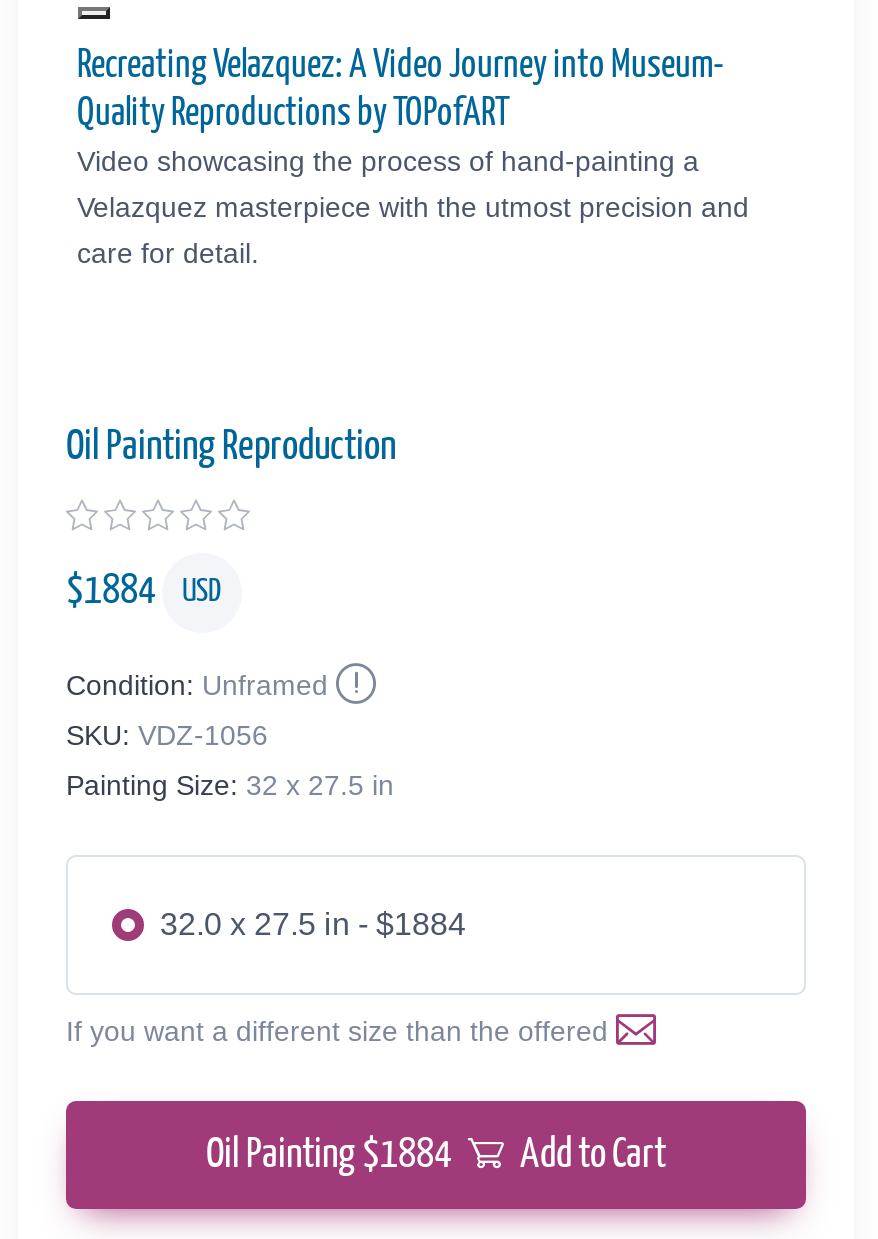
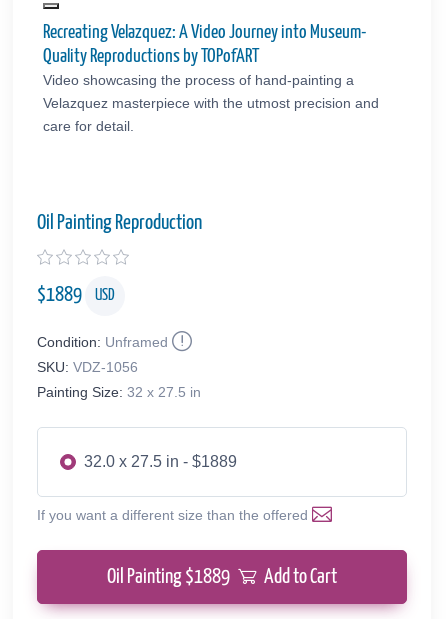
[66,572,222,612] $1884 USD -> [37,285,115,305] $1889 USD
[160,907,466,941] 32.0 x 27.5 in - $1884 -> [84,453,237,470] 32.0 x 27.5 in - $1889
[206,1135,666,1175] Oil Painting $1884 Add to Cart -> [107,567,337,587] Oil Painting $1889 Add to Cart

